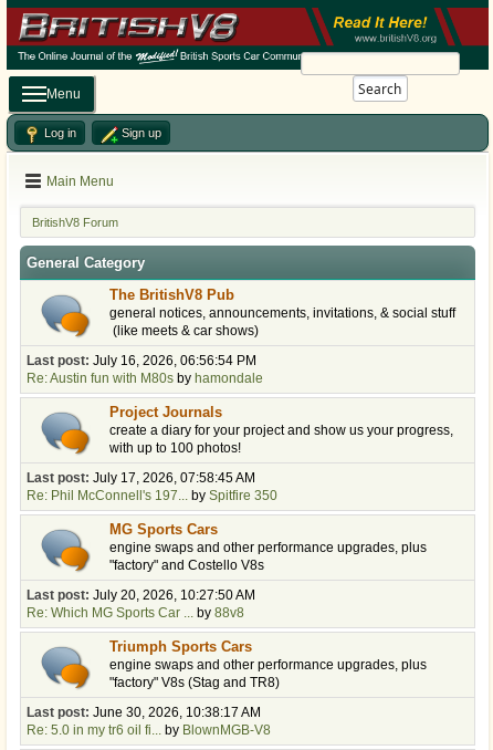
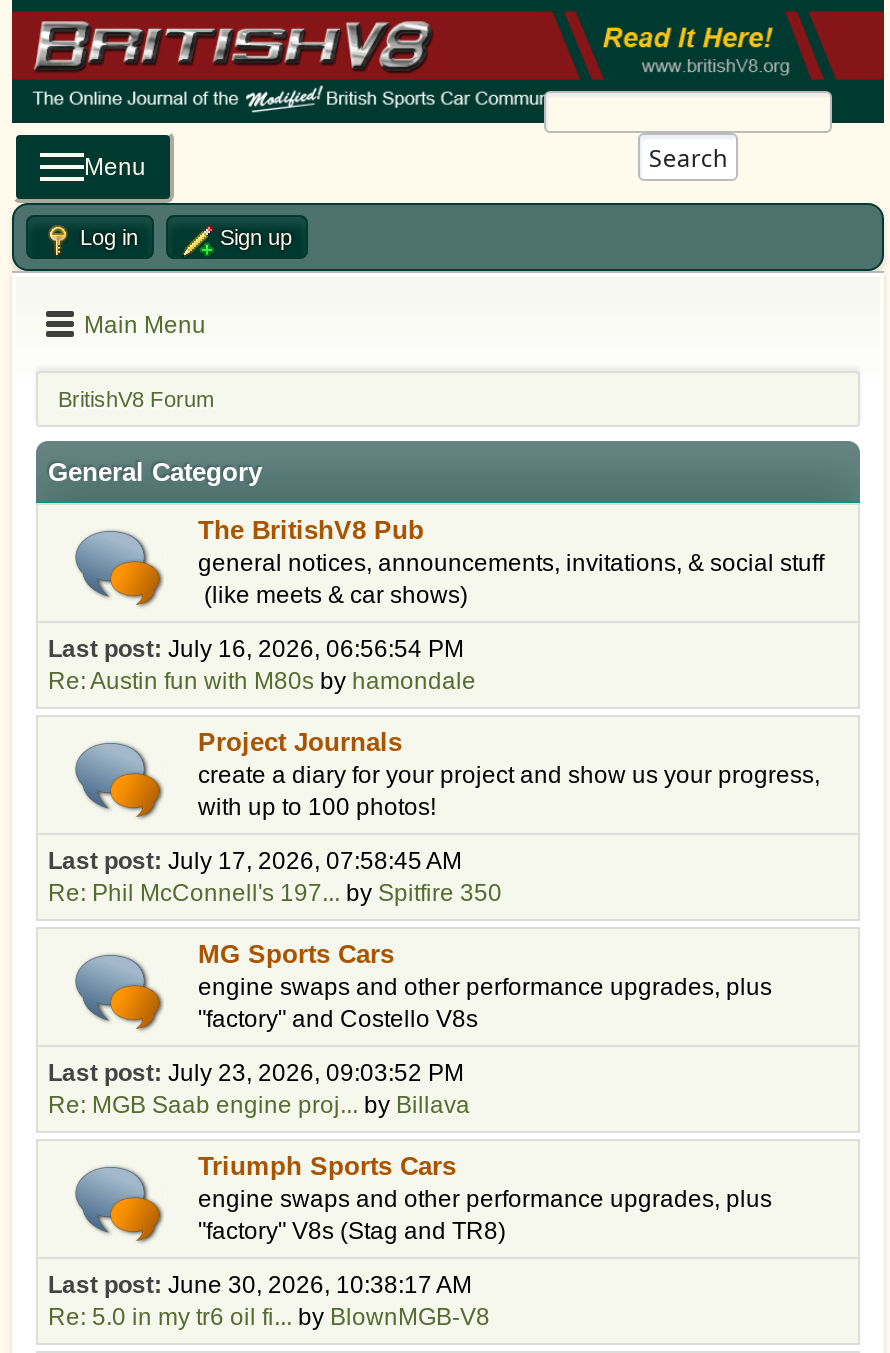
[27,588,255,621] Last post: July 20, 2026, 10:27:50 AM | Re: Which MG Sports Car ... by 88v8 -> [48,1060,470,1120] Last post: July 23, 2026, 09:03:52 PM | Re: MGB Saab engine proj... by Billava

